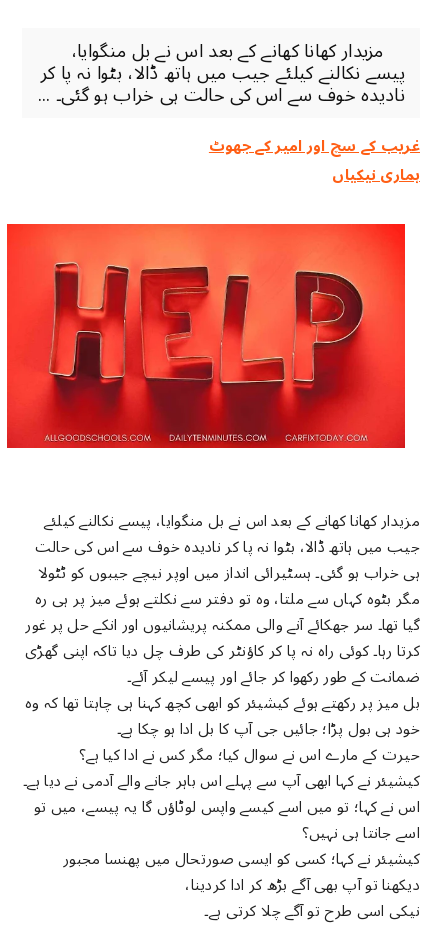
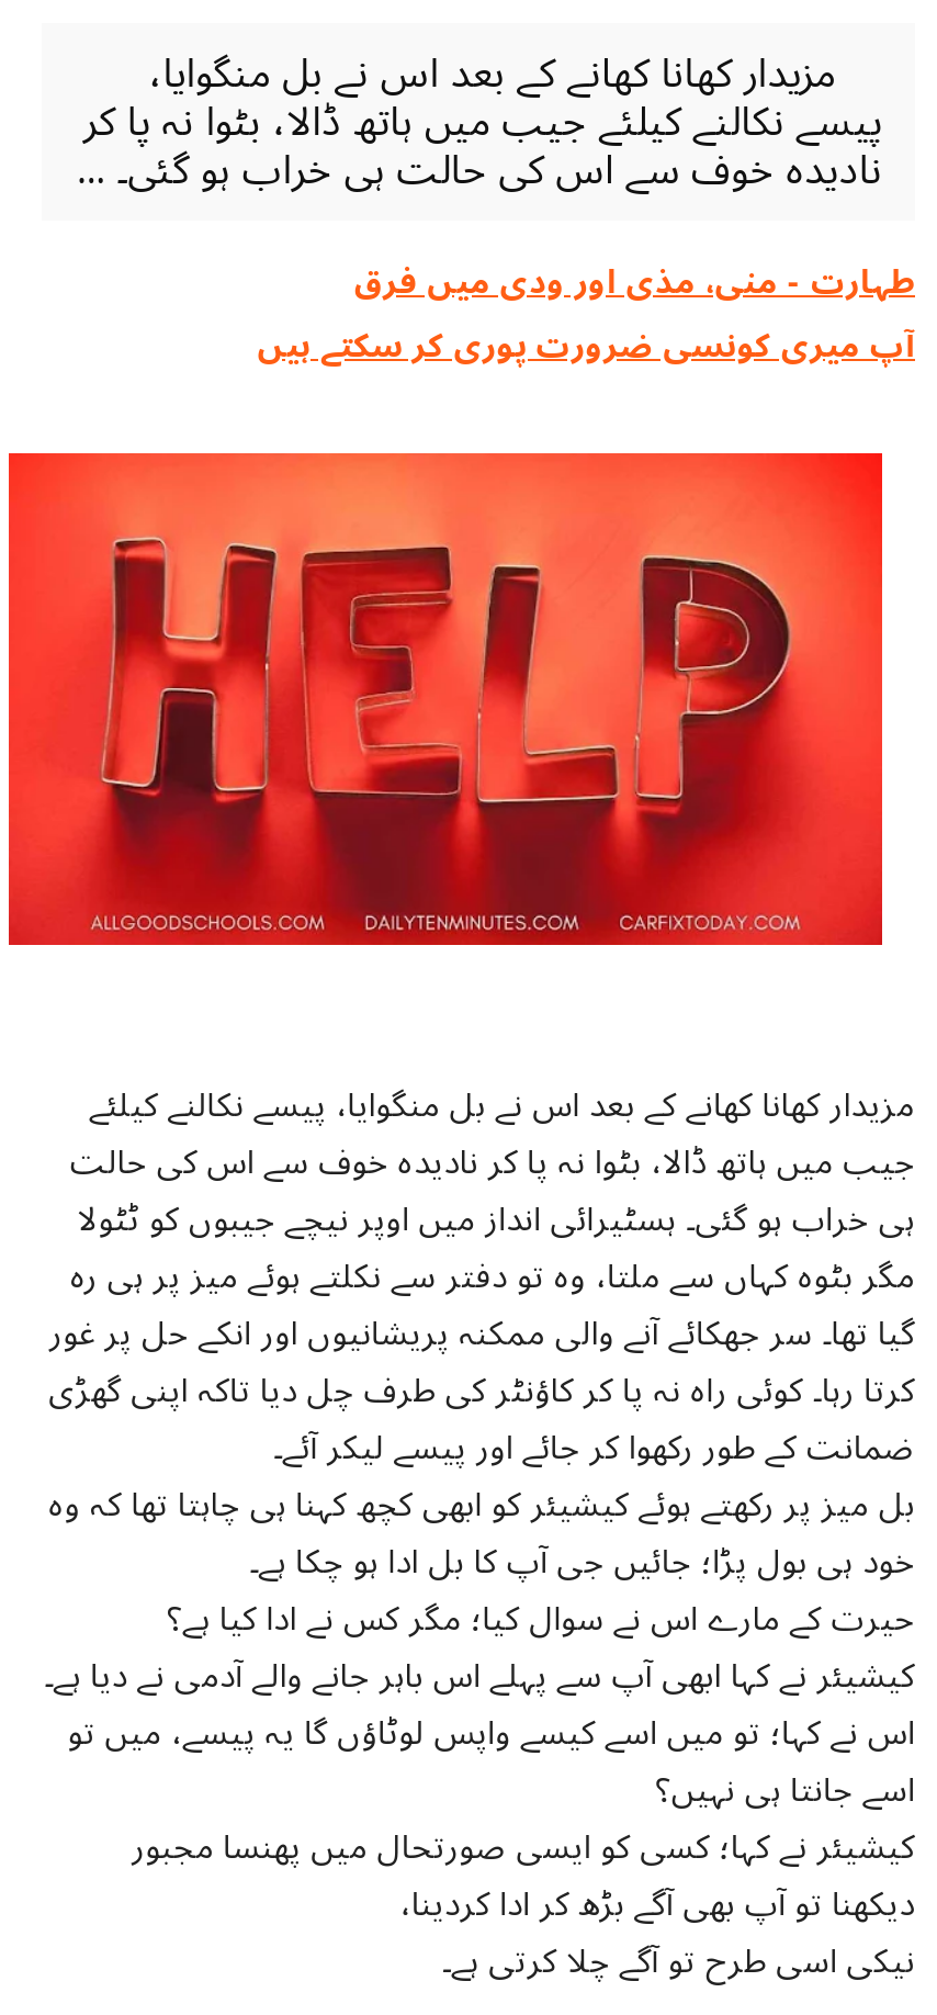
[209,130,420,191] غریب کے سچ اور امیر کے جھوٹ | ہماری نیکیاں -> [257,246,915,380] طہارت - منی، مذی اور ودی میں فرق | آپ میری کونسی ضرورت پوری کر سکتے ہیں

